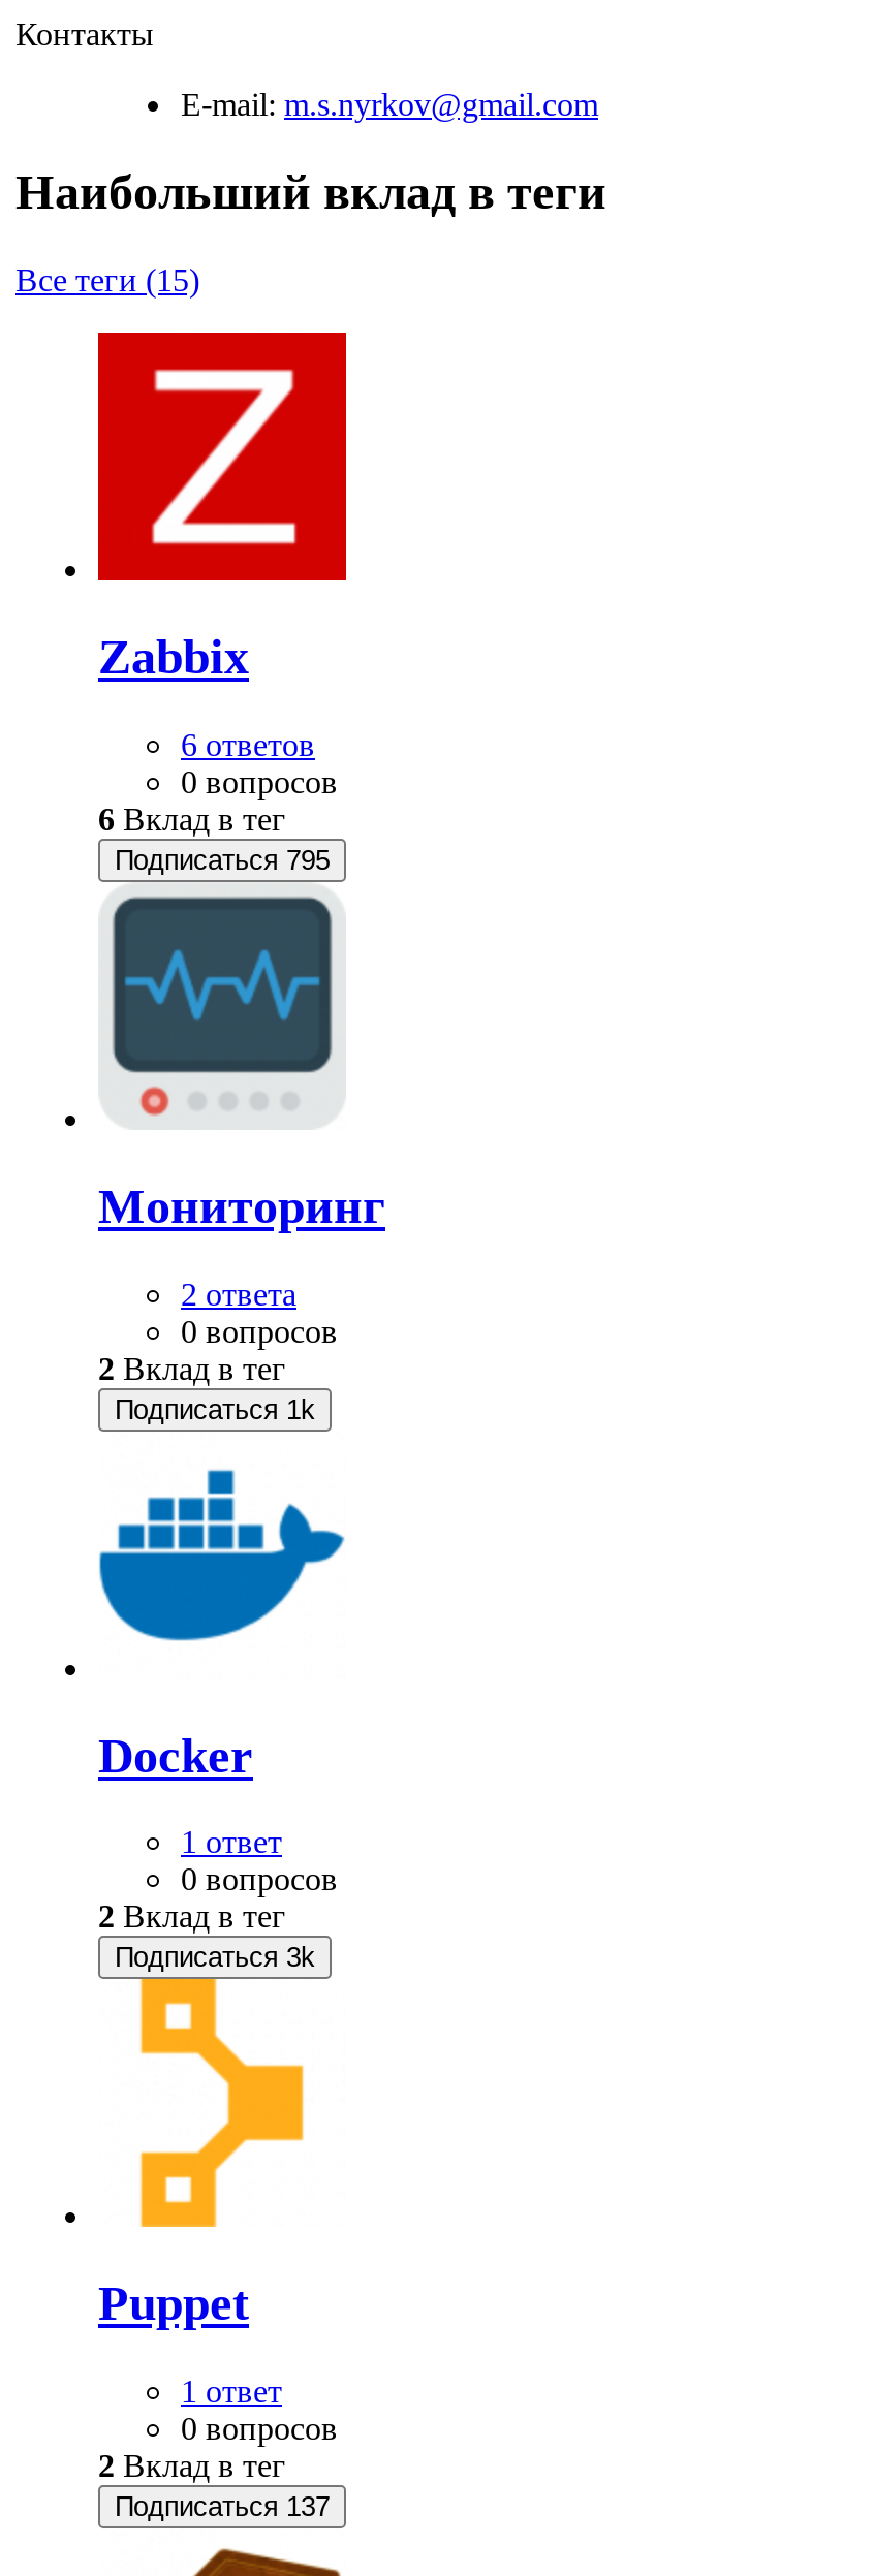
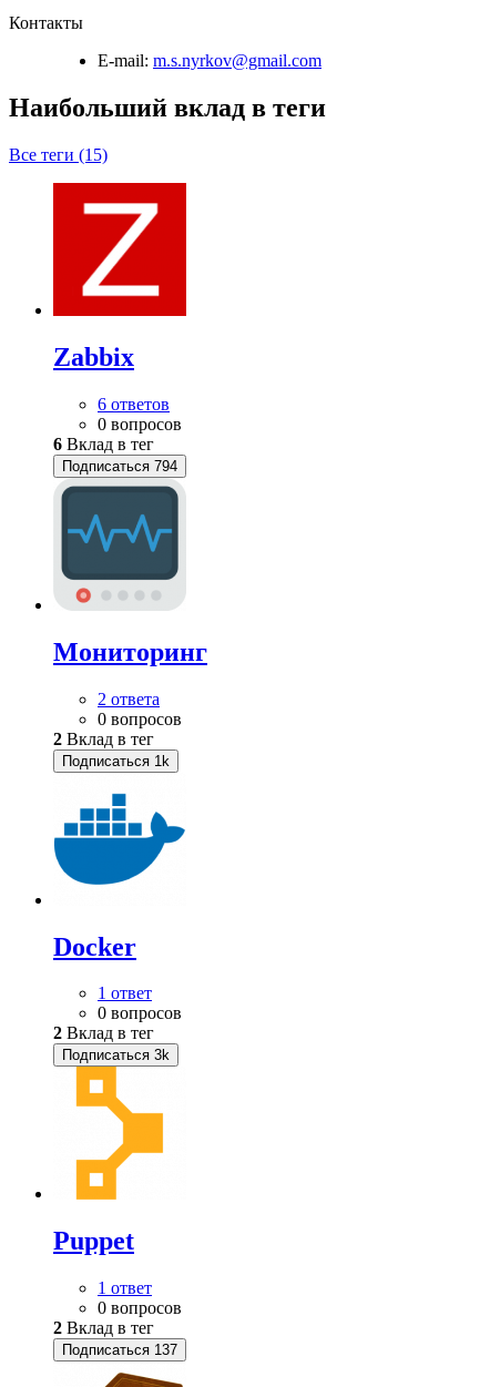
[115,845,330,876] Подписаться 795 -> [62,458,177,474] Подписаться 794

